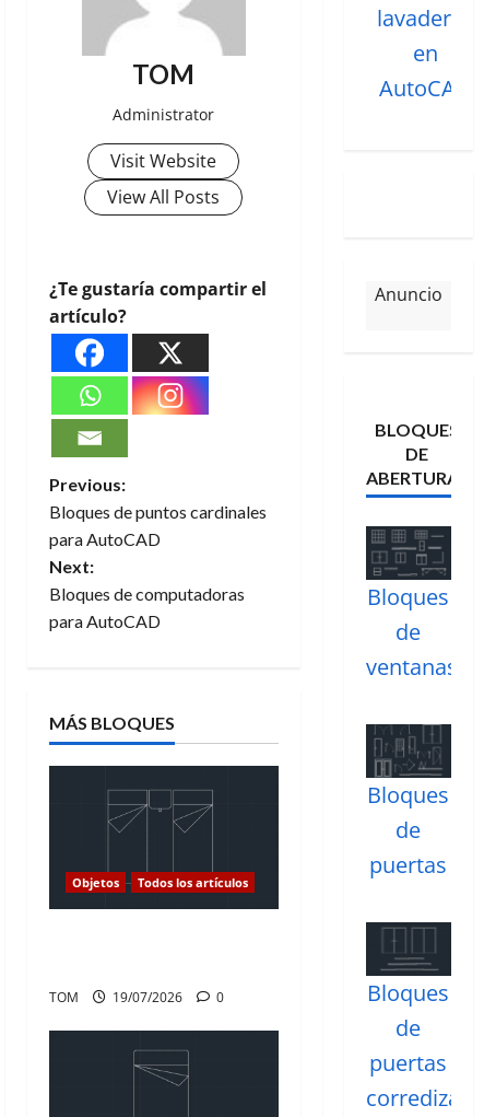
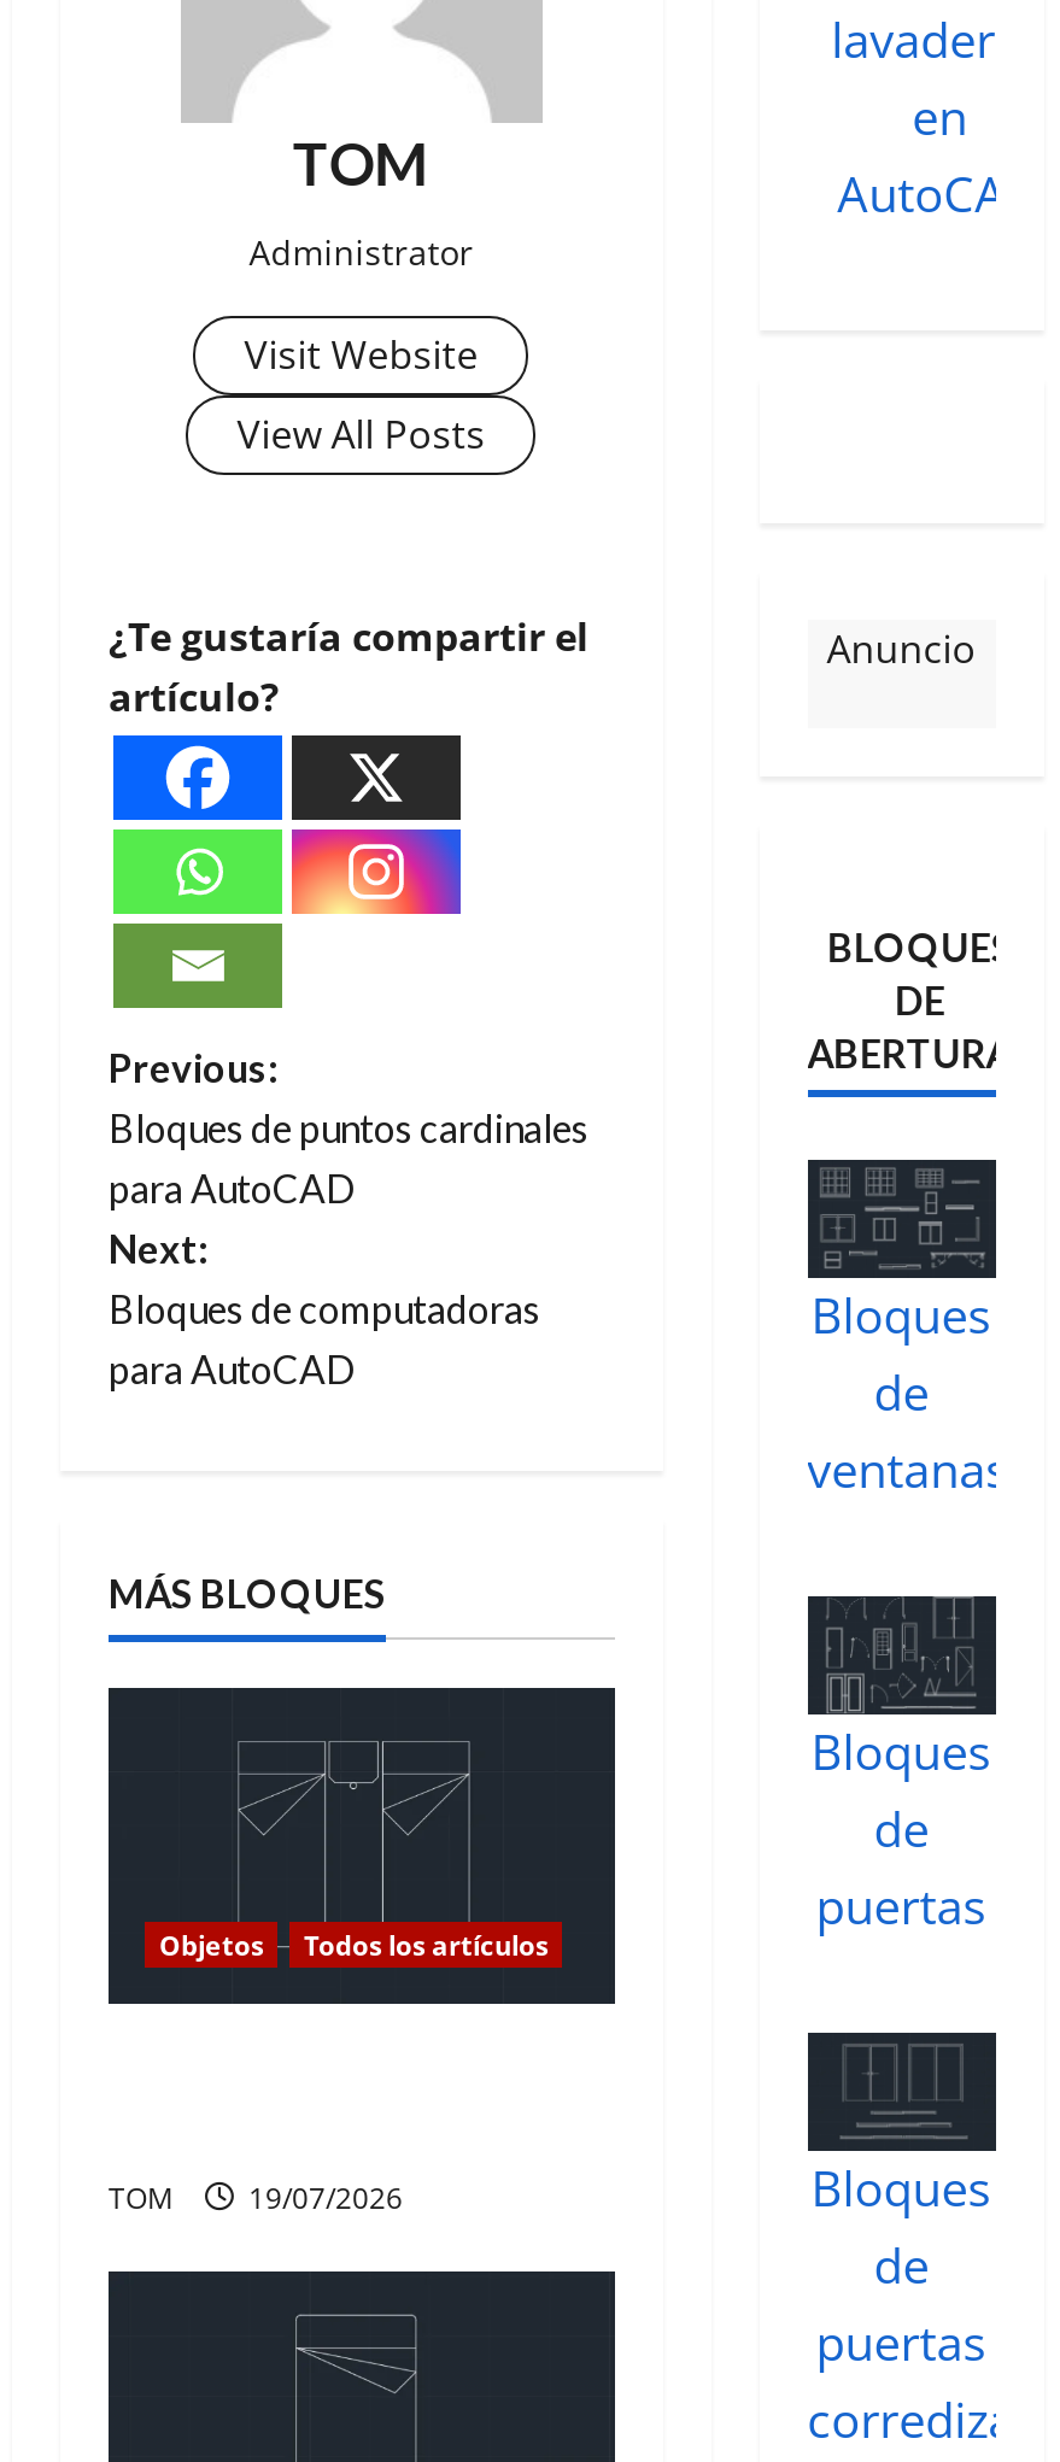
[216,988,224,1007] 0 -> none

